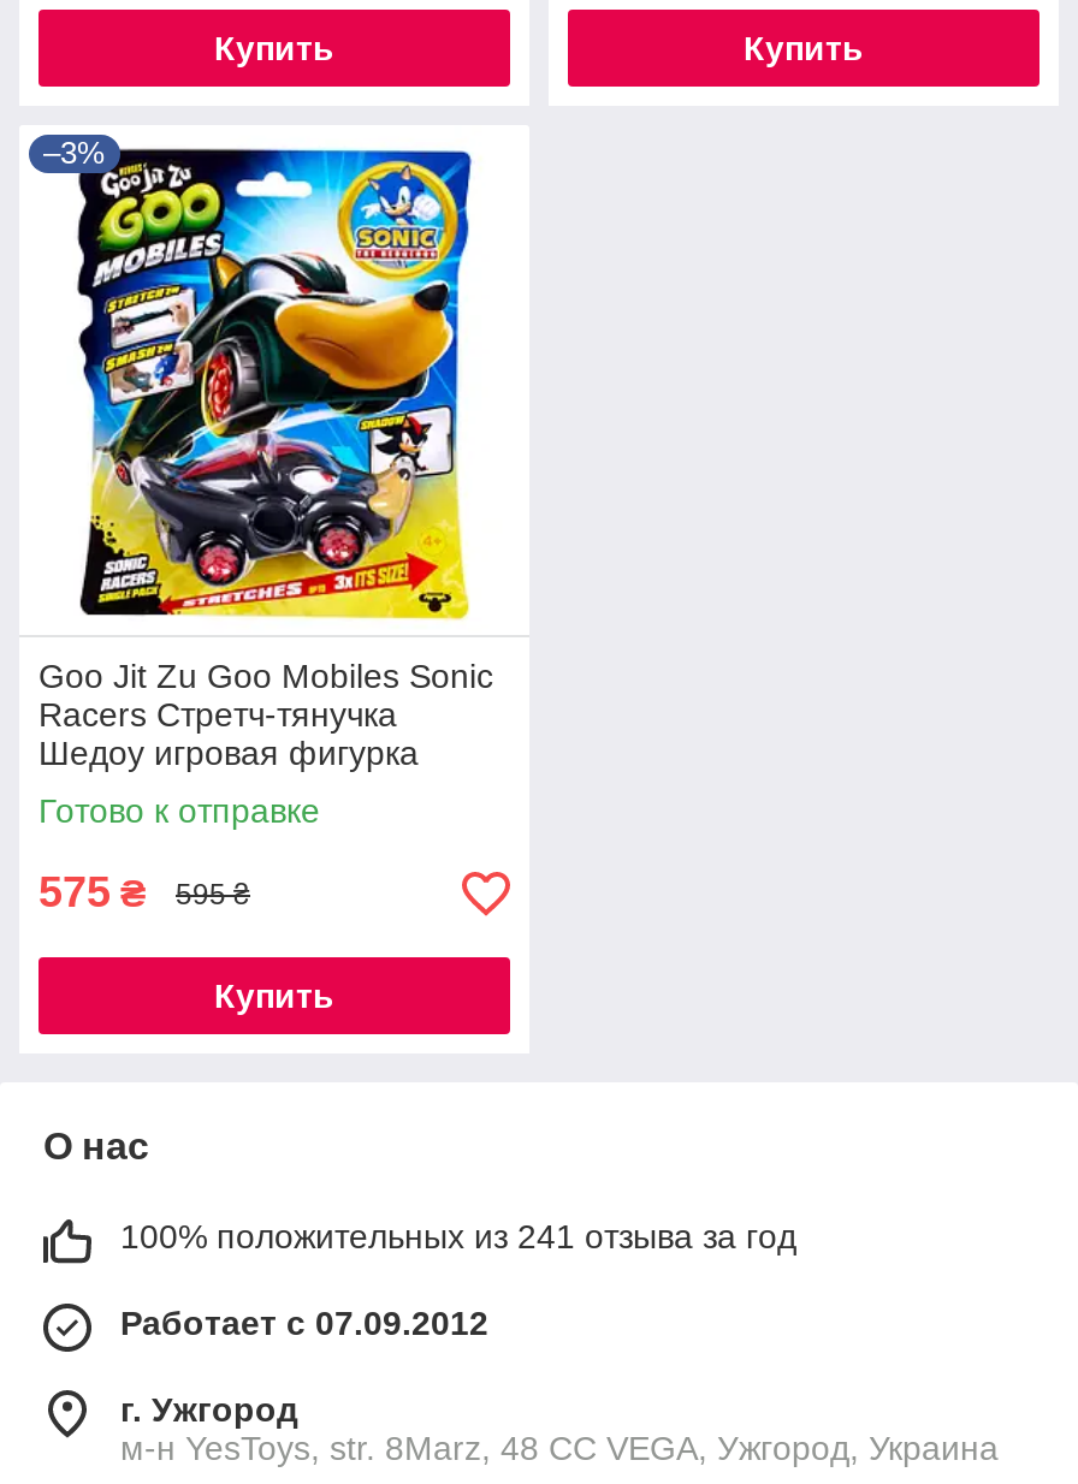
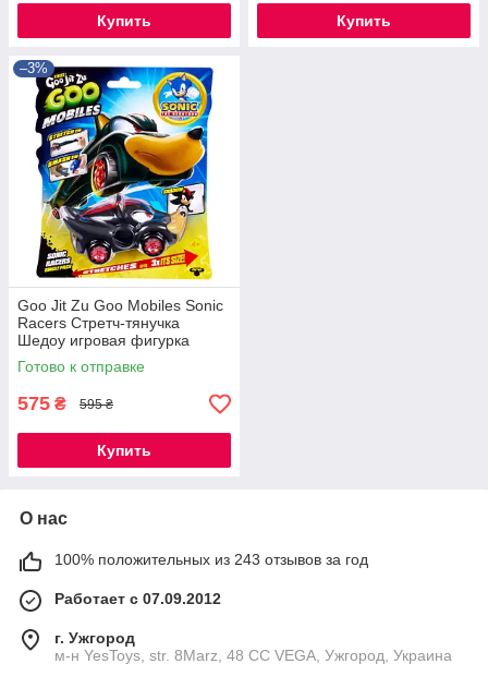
[120,1218,796,1256] 100% положительных из 241 отзыва за год -> [54,551,368,568] 100% положительных из 243 отзывов за год

